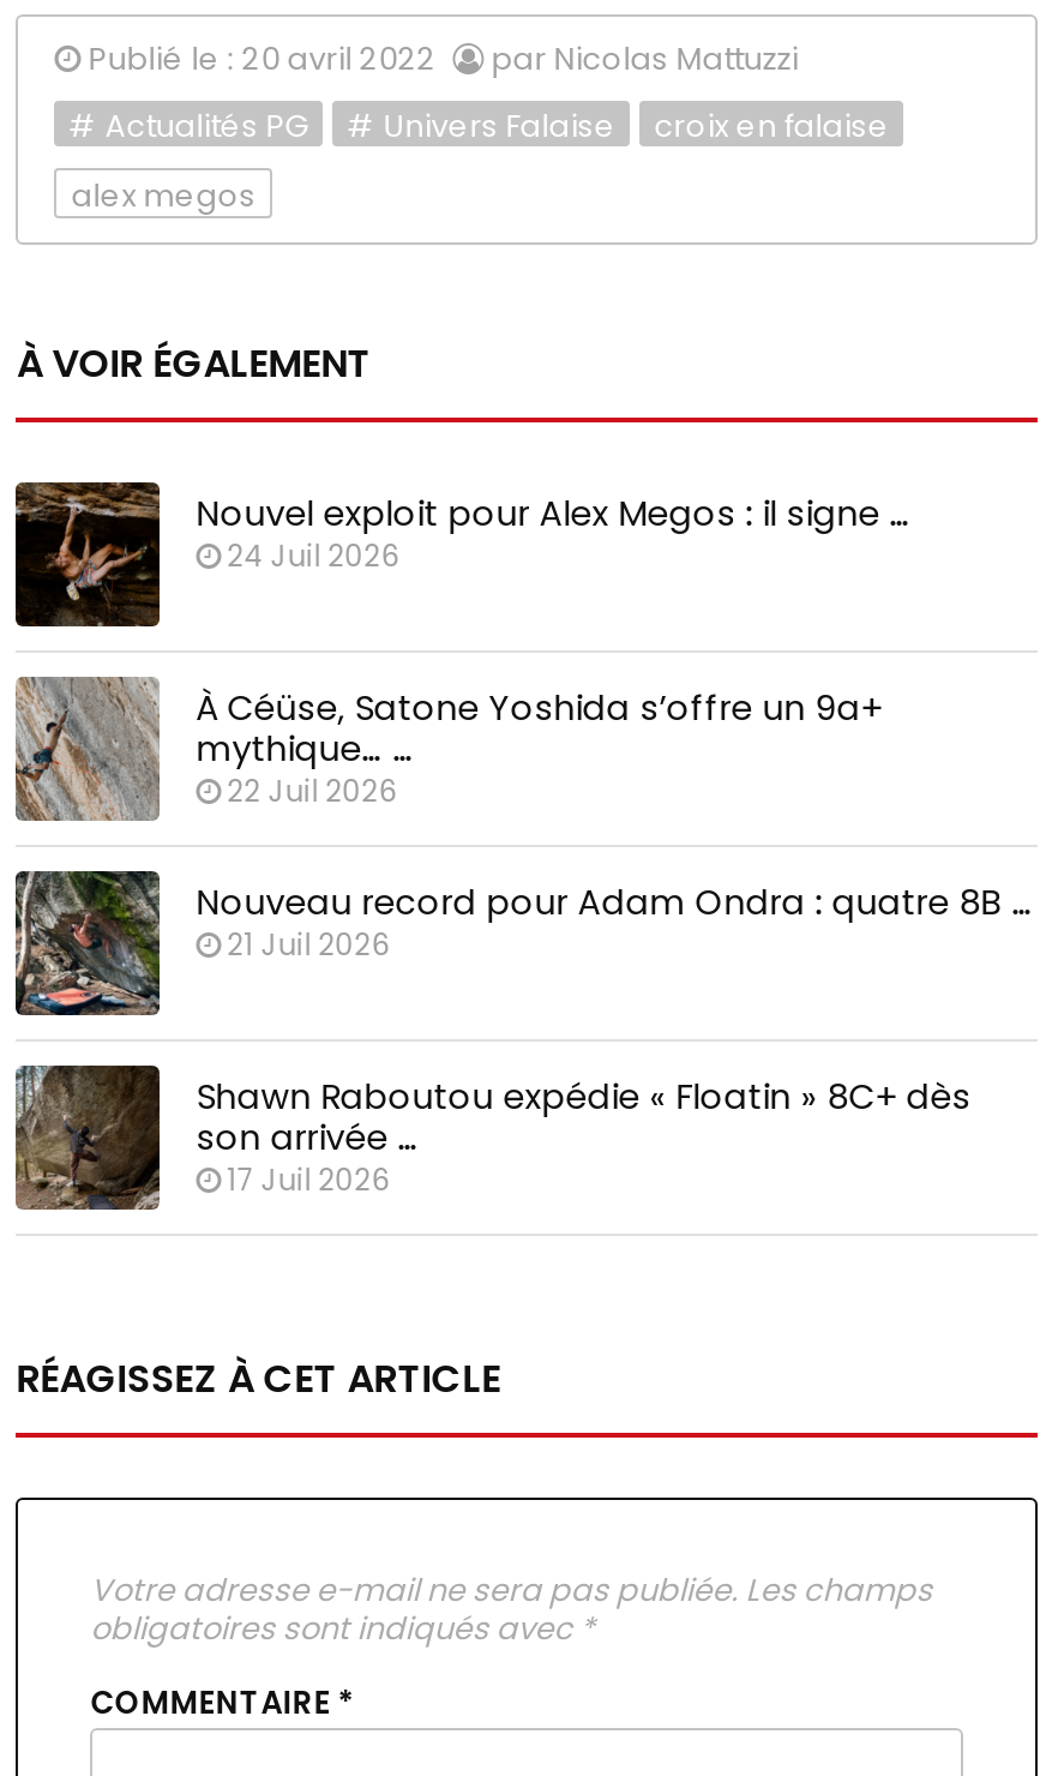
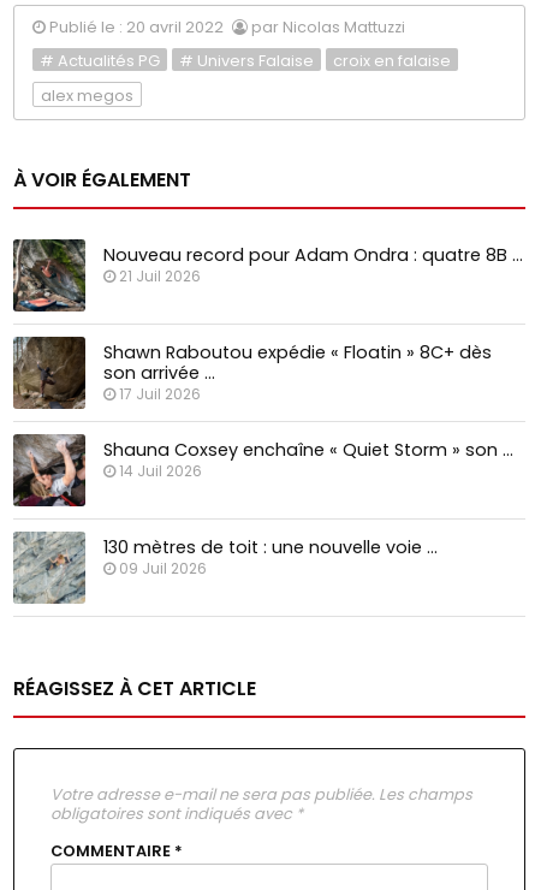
[16,482,911,810] [image] | Nouvel exploit pour Alex Megos : il signe … | 24 Juil 2026 | À Céüse, Satone Yoshida s’offre un 9a+ | mythique… … | 22 Juil 2026 -> none
[16,677,157,821] [image] -> none
moved [11,866,1033,1199] -> [11,237,523,404]: [image] | Nouveau record pour Adam Ondra : quatre 8B … | 21 Juil 2026 | Shawn Raboutou expédie « Floatin » 8C+ dès | son arrivée … | 17 Juil 2026
none -> [12,433,514,578] [image] | Shauna Coxsey enchaîne « Quiet Storm » son … | 14 Juil 2026 | 130 mètres de toit : une nouvelle voie … | 09 Juil 2026
none -> [14,532,87,604] [image]

